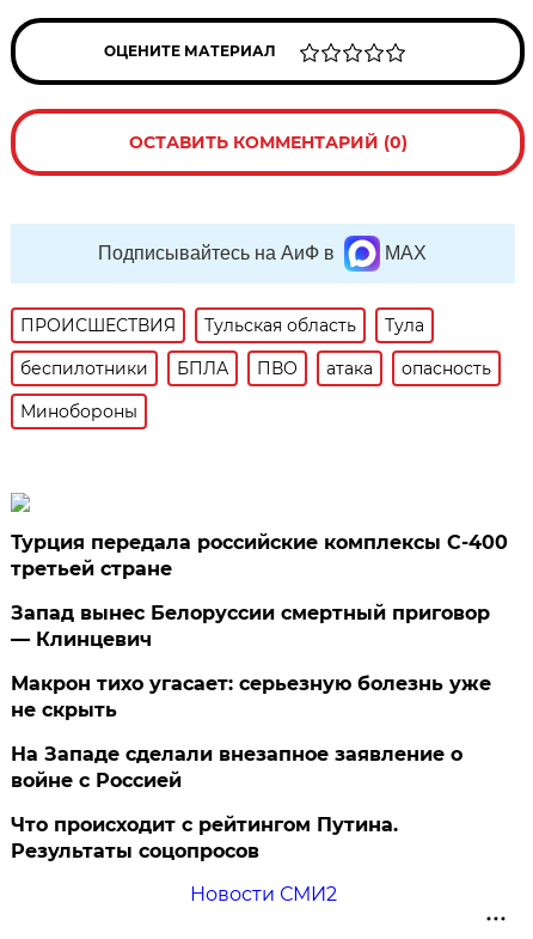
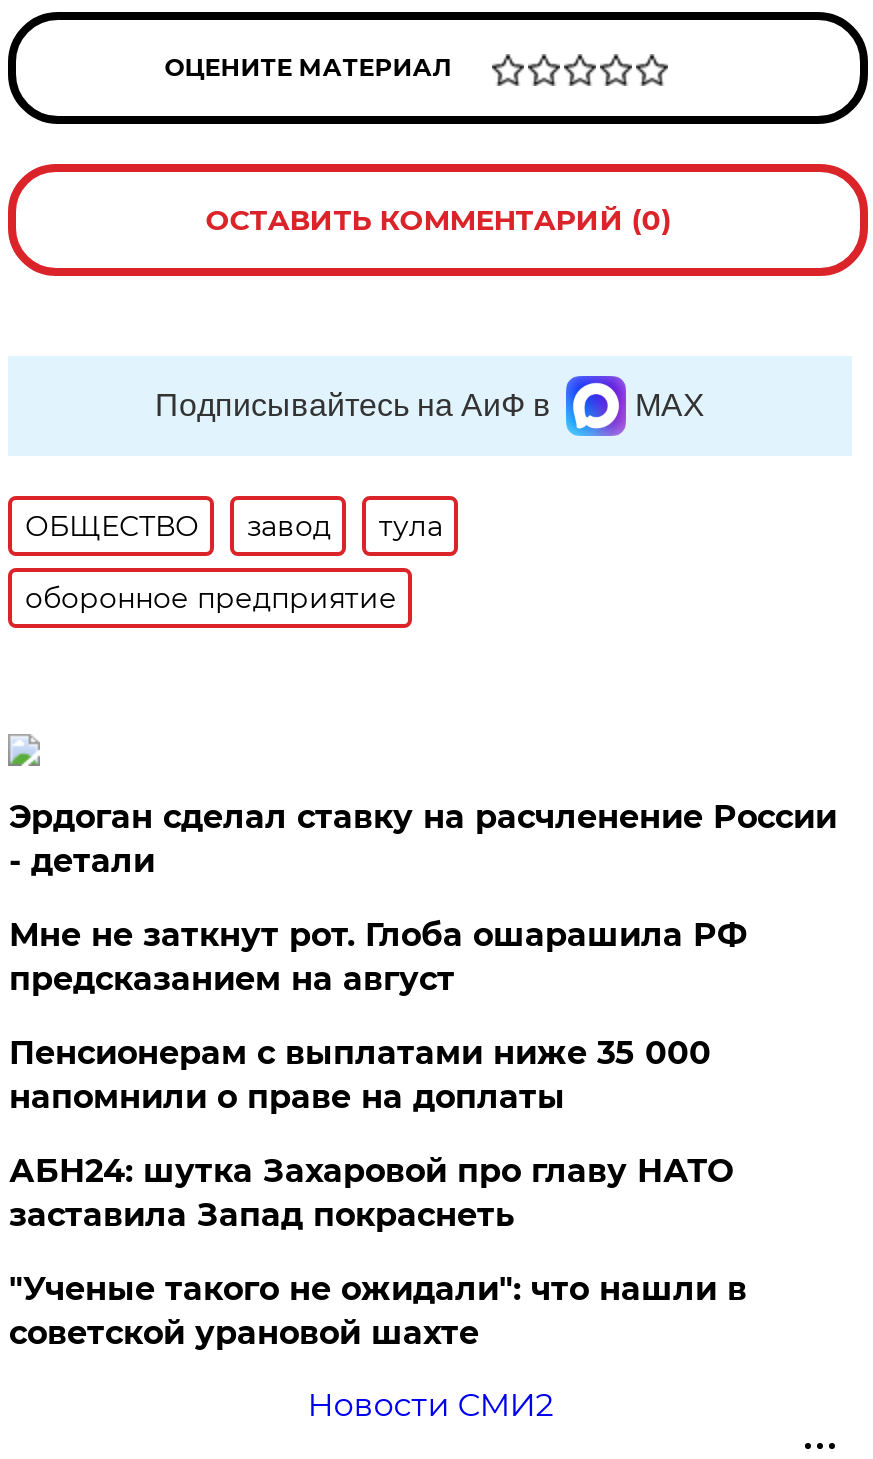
[21,314,492,422] ПРОИСШЕСТВИЯ | Тульская область | Тула | беспилотники | БПЛА | ПВО | атака | опасность | Минобороны -> [25,508,443,616] ОБЩЕСТВО | завод | тула | оборонное предприятие
[11,531,508,862] Турция передала российские комплексы С-400 | третьей стране | Запад вынес Белоруссии смертный приговор | — Клинцевич | Макрон тихо угасает: серьезную болезнь уже | не скрыть | На Западе сделали внезапное заявление о | войне с Россией | Что происходит с рейтингом Путина. | Результаты соцопросов -> [9,798,837,1352] Эрдоган сделал ставку на расчленение России | - детали | Мне не заткнут рот. Глоба ошарашила РФ | предсказанием на август | Пенсионерам с выплатами ниже 35 000 | напомнили о праве на доплаты | АБН24: шутка Захаровой про главу НАТО | заставила Запад покраснеть | "Ученые такого не ожидали": что нашли в | советской урановой шахте

